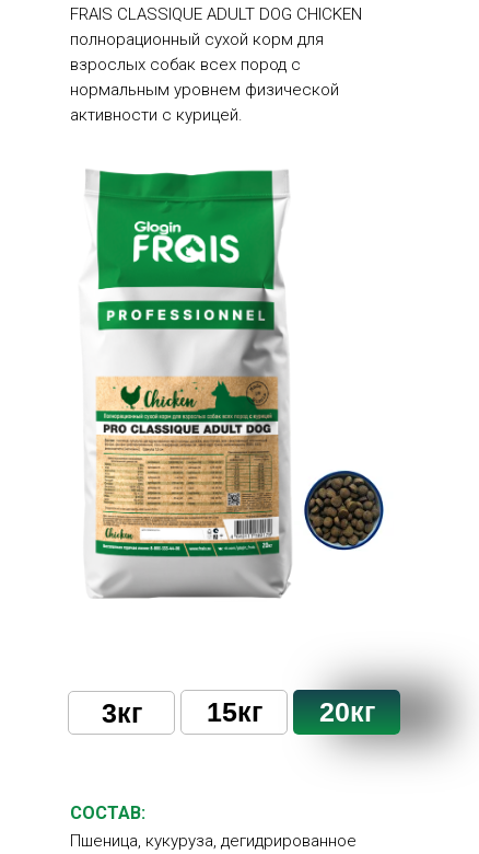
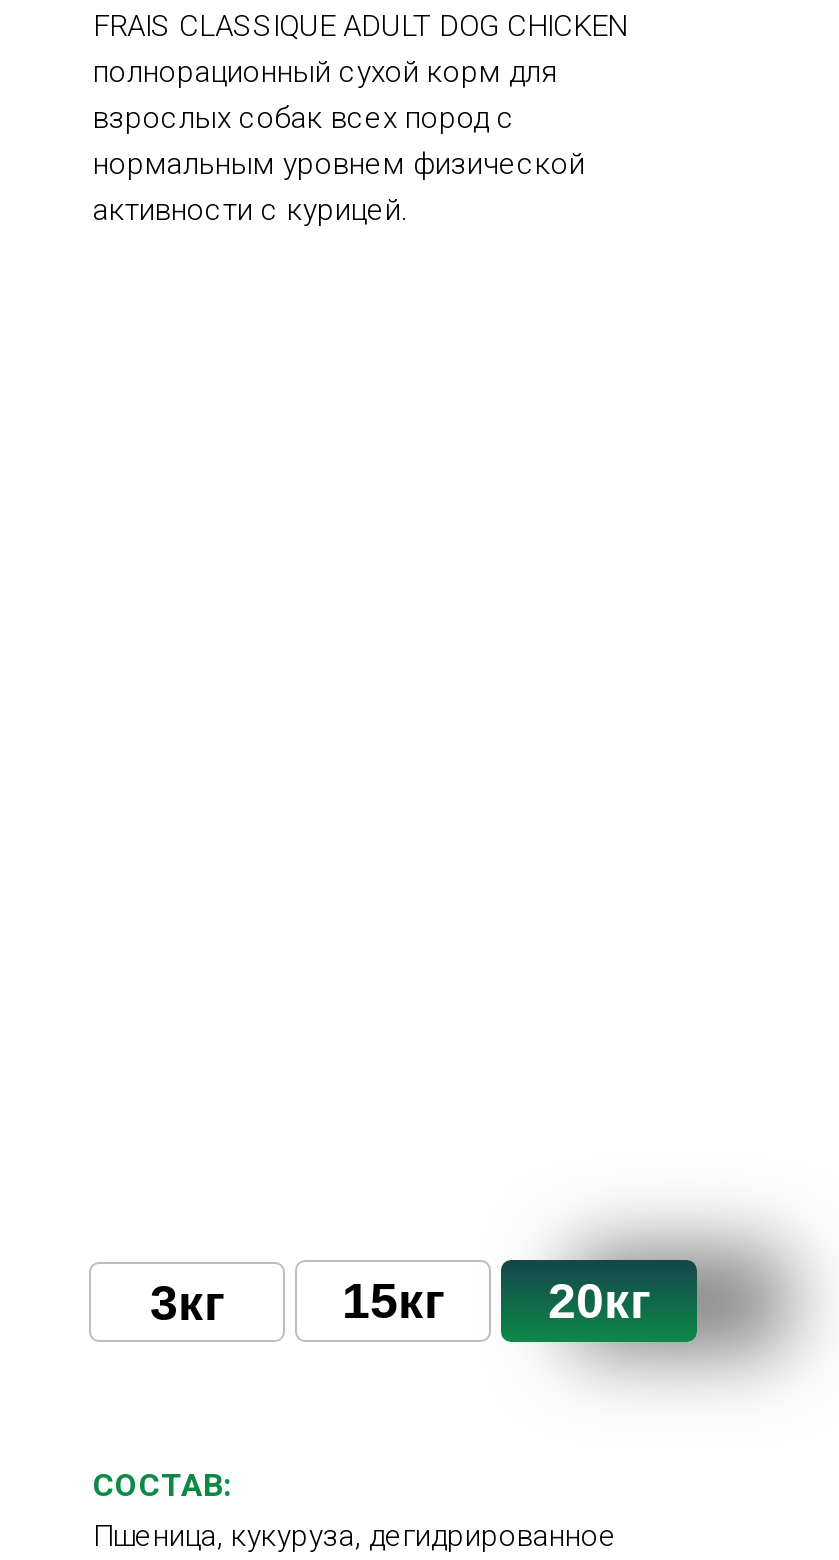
[85,170,292,599] [image] -> none
[303,470,385,551] [image] -> none

